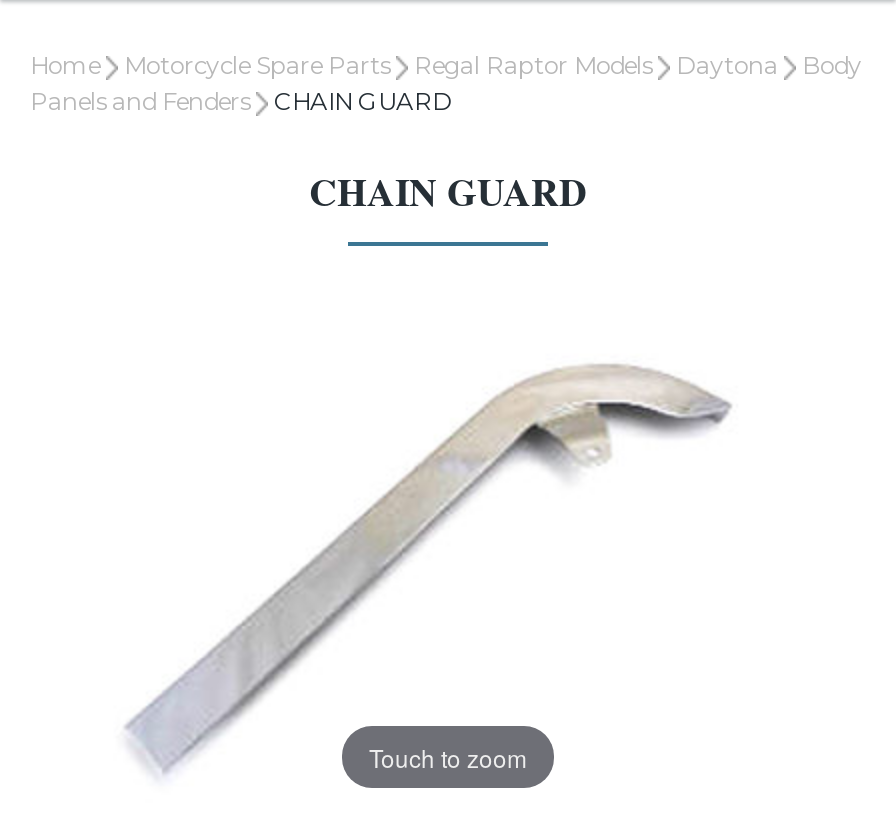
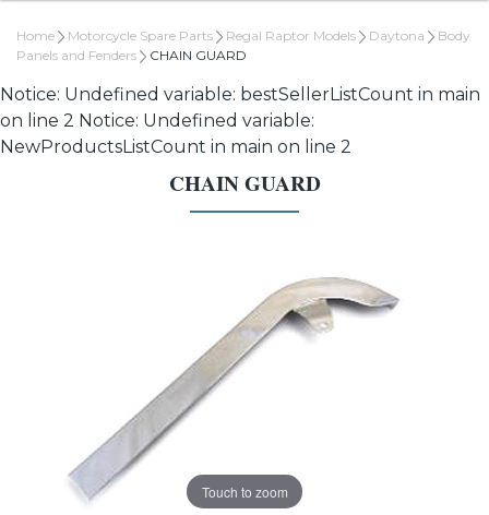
none -> [0,84,480,157] Notice: Undefined variable: bestSellerListCount in main | on line 2 Notice: Undefined variable: | NewProductsListCount in main on line 2

